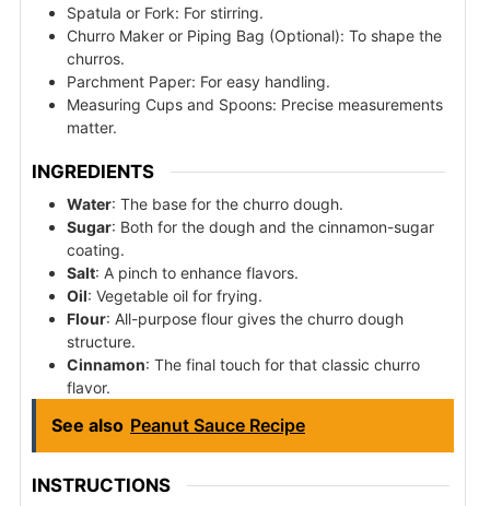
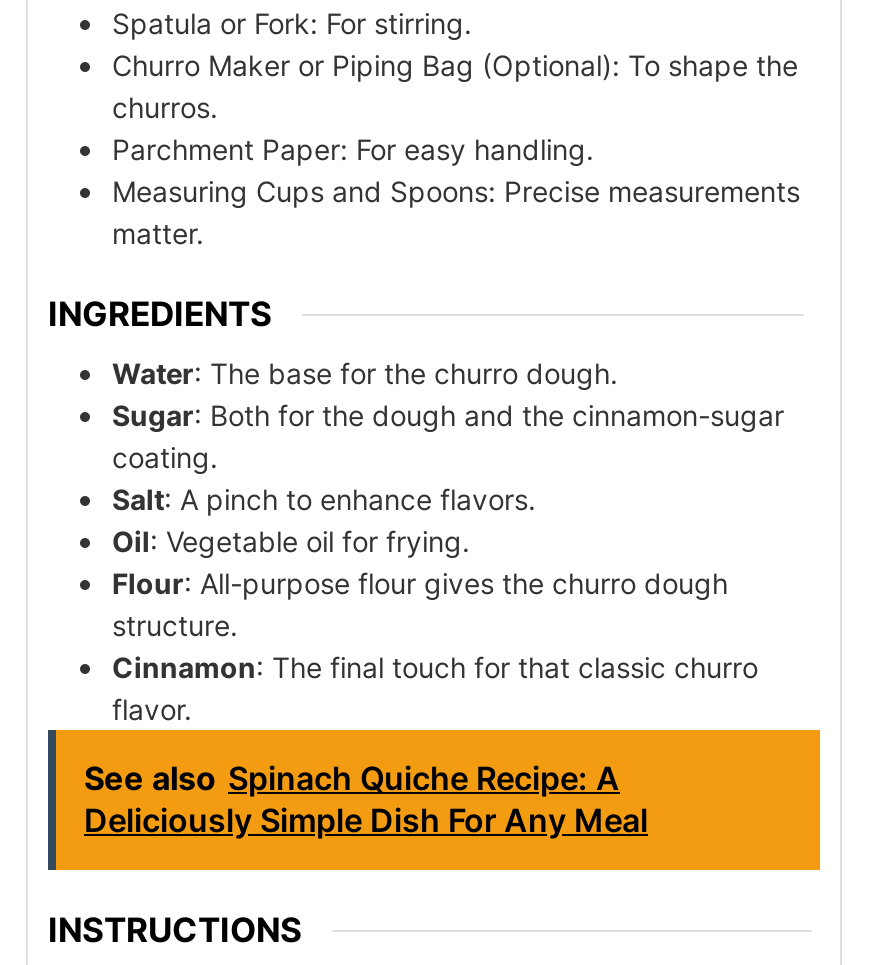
[51,414,305,436] See also Peanut Sauce Recipe -> [84,758,648,840] See also Spinach Quiche Recipe: A | Deliciously Simple Dish For Any Meal

